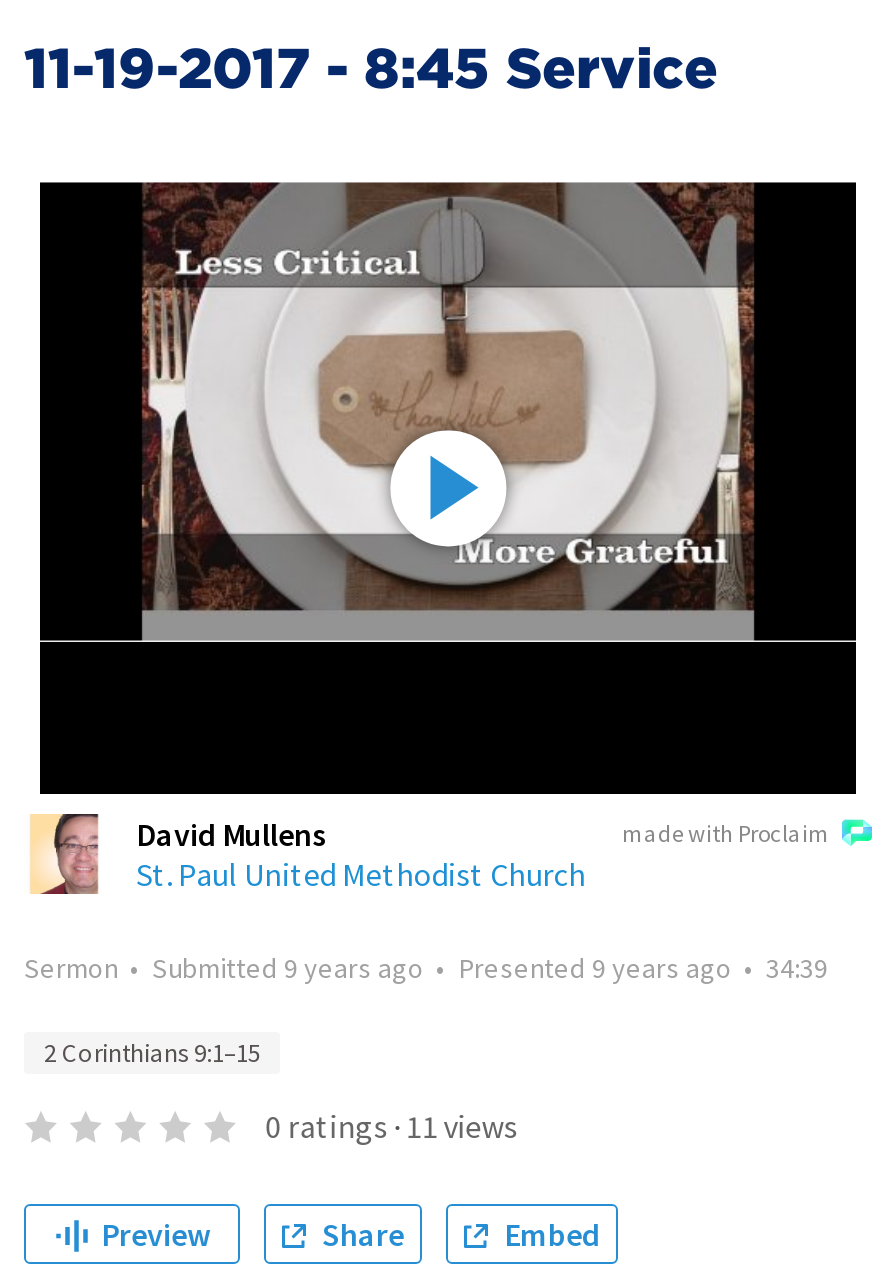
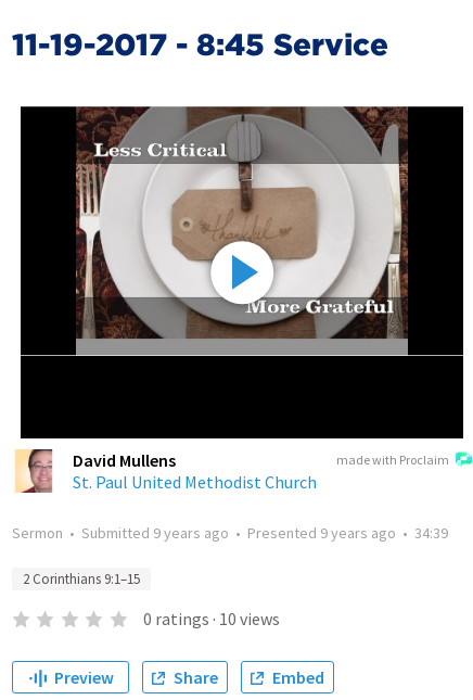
[265,1106,517,1146] 0 ratings · 11 views -> [143,608,280,629] 0 ratings · 10 views

